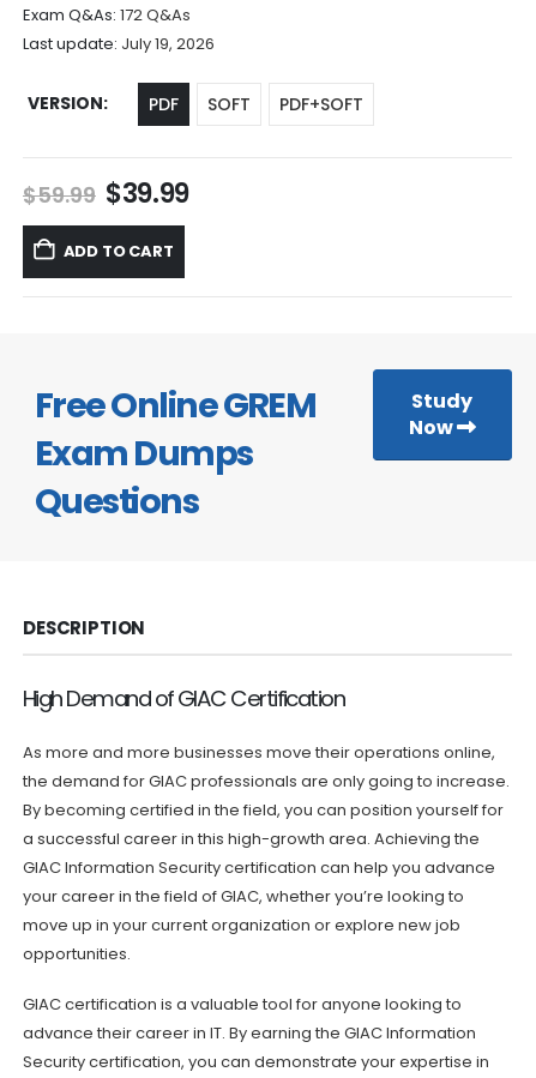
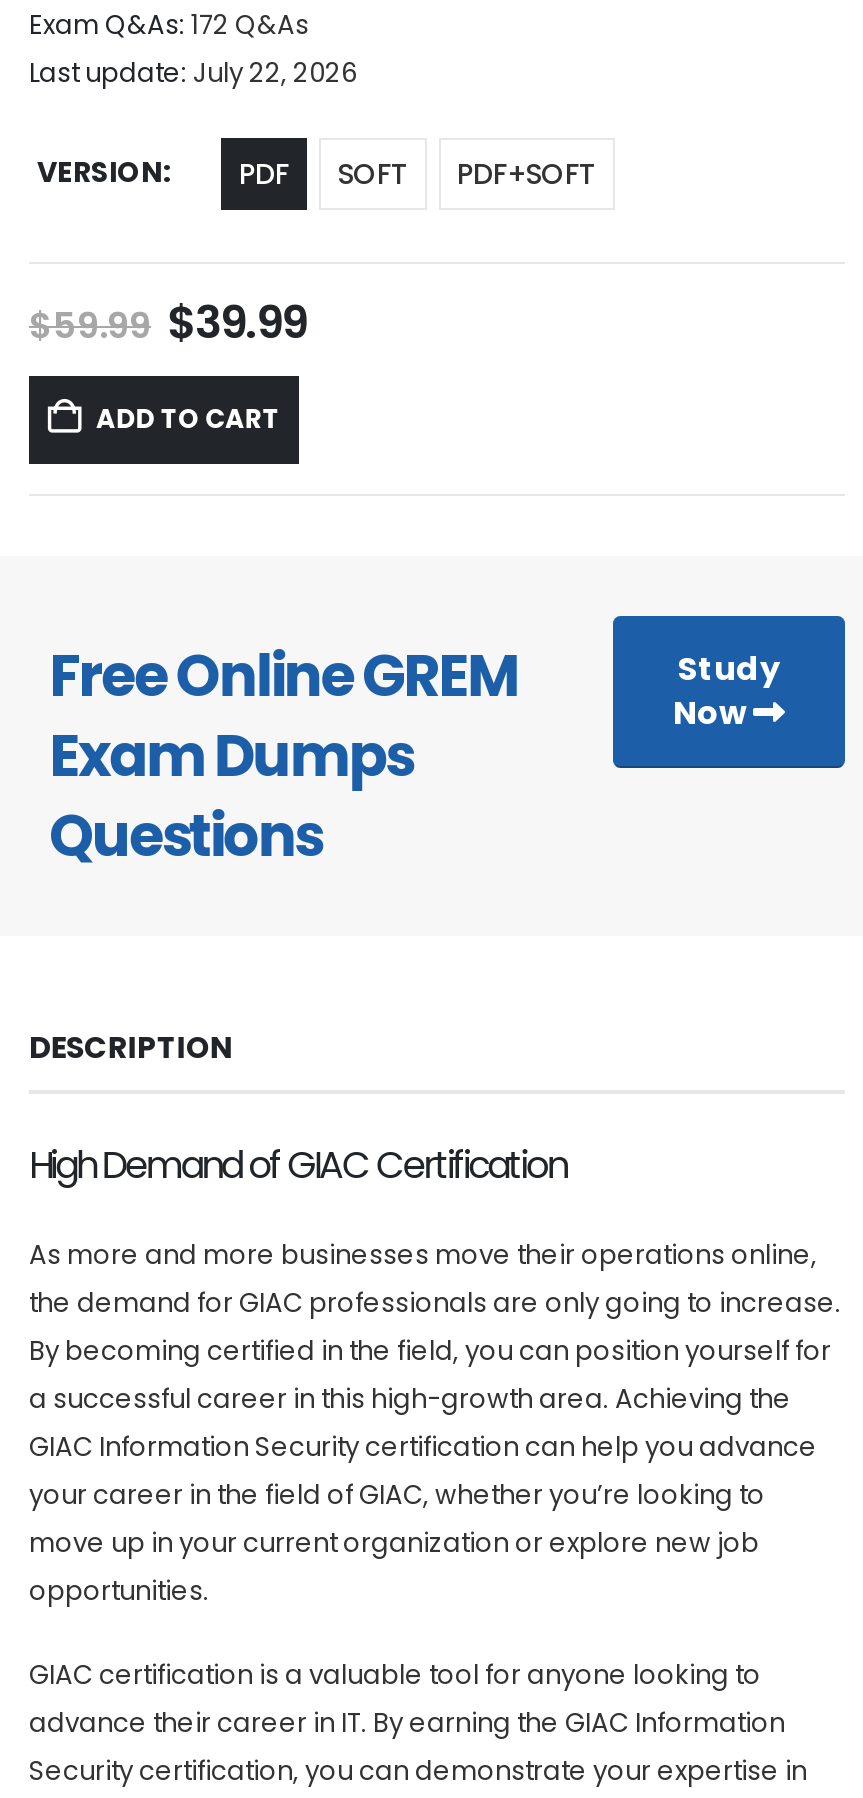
[23,32,215,55] Last update: July 19, 2026 -> [29,54,357,92] Last update: July 22, 2026

